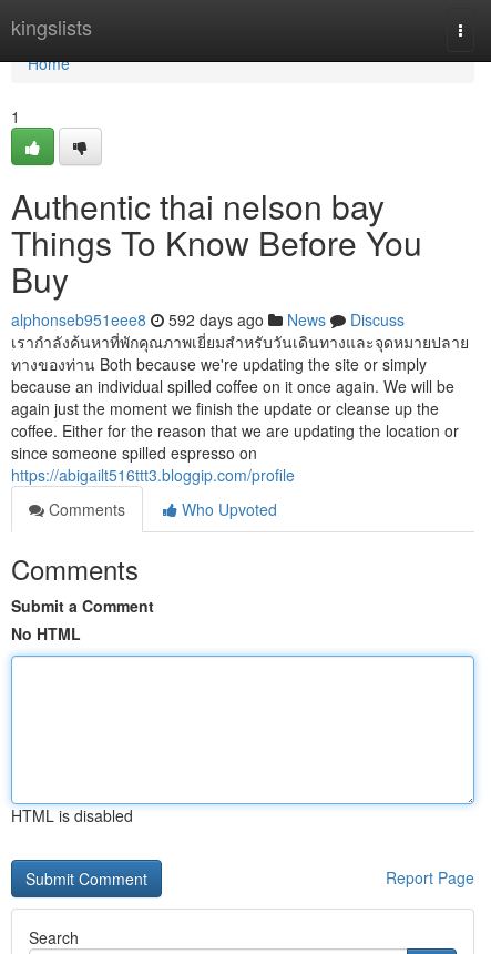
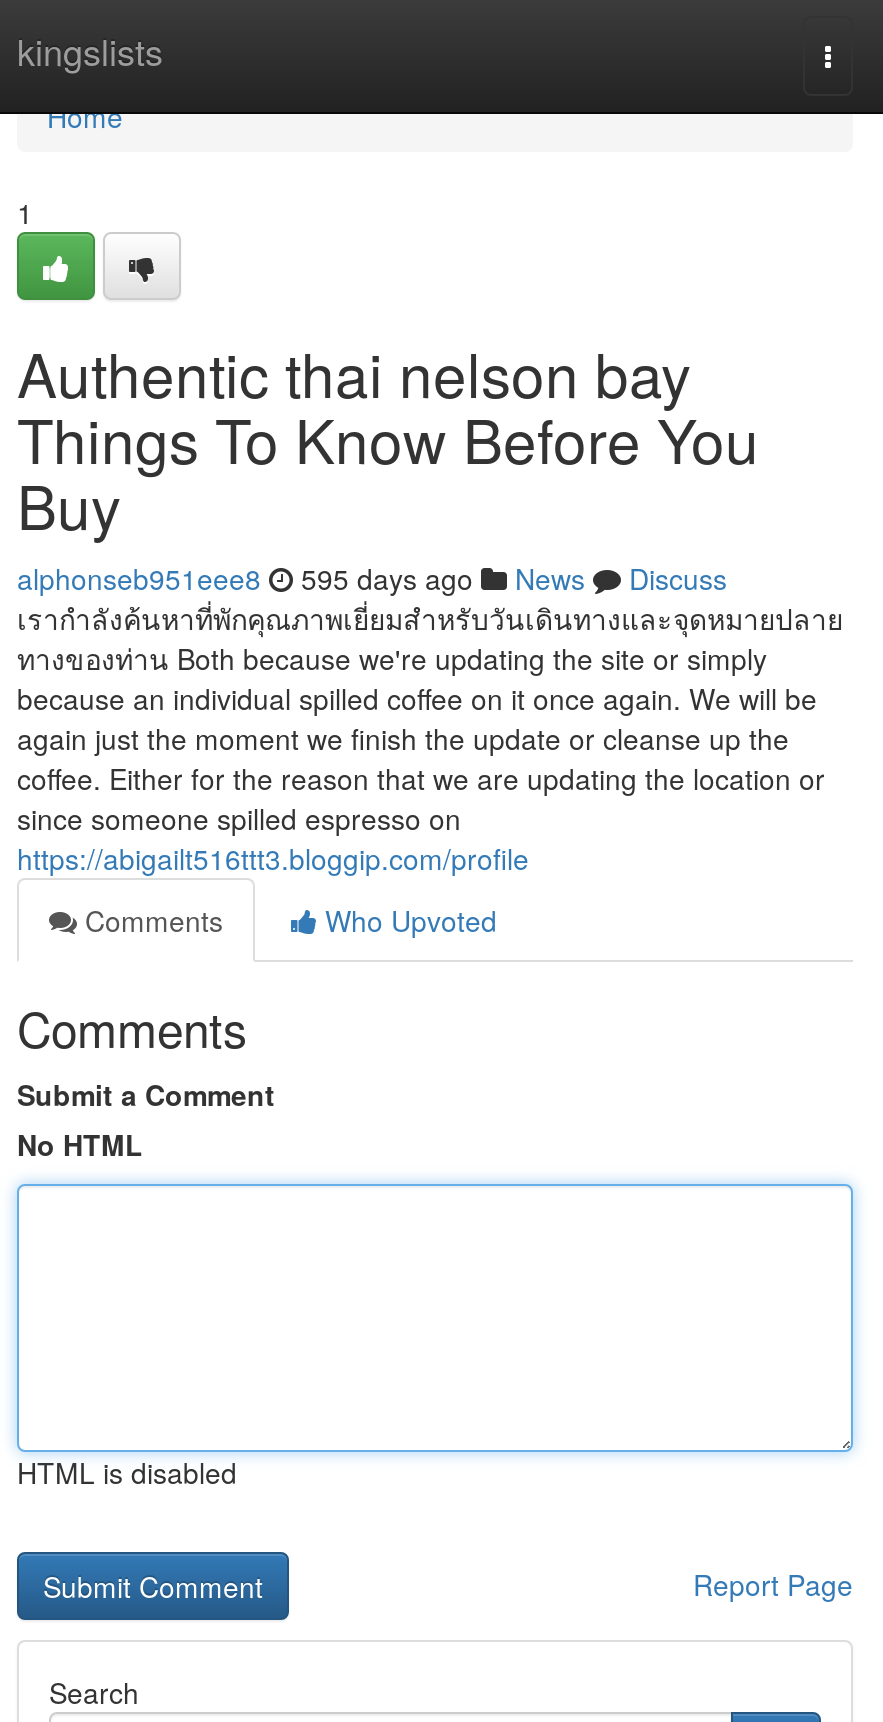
[11,308,405,331] alphonseb951eee8 592 days ago News Discuss -> [17,558,727,598] alphonseb951eee8 595 days ago News Discuss

